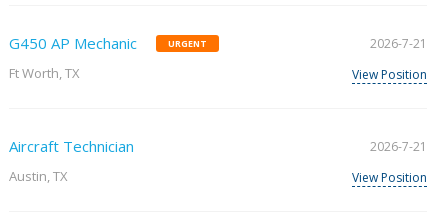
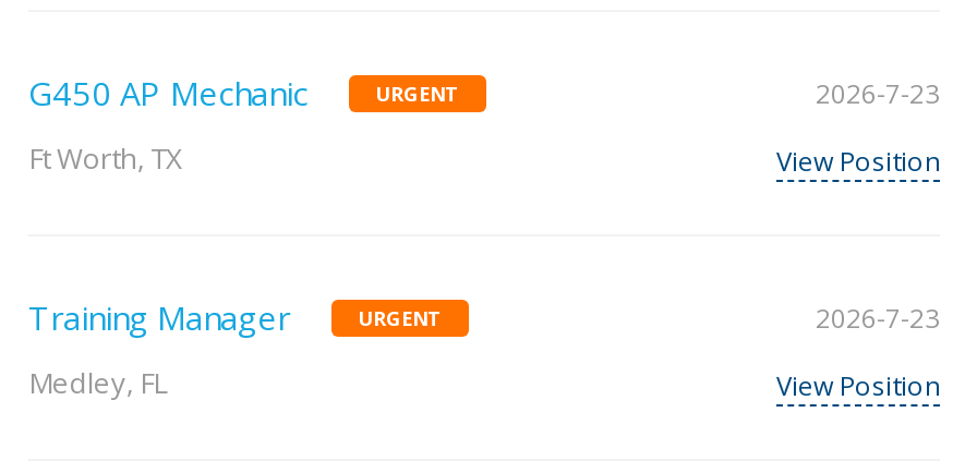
[370,35,427,52] 2026-7-21 -> [816,76,940,113] 2026-7-23
[9,136,134,156] Aircraft Technician -> [28,296,443,339] Training Manager | URGENT
[370,138,427,155] 2026-7-21 -> [816,300,940,337] 2026-7-23
[9,167,68,185] Austin, TX -> [28,363,166,403] Medley, FL

